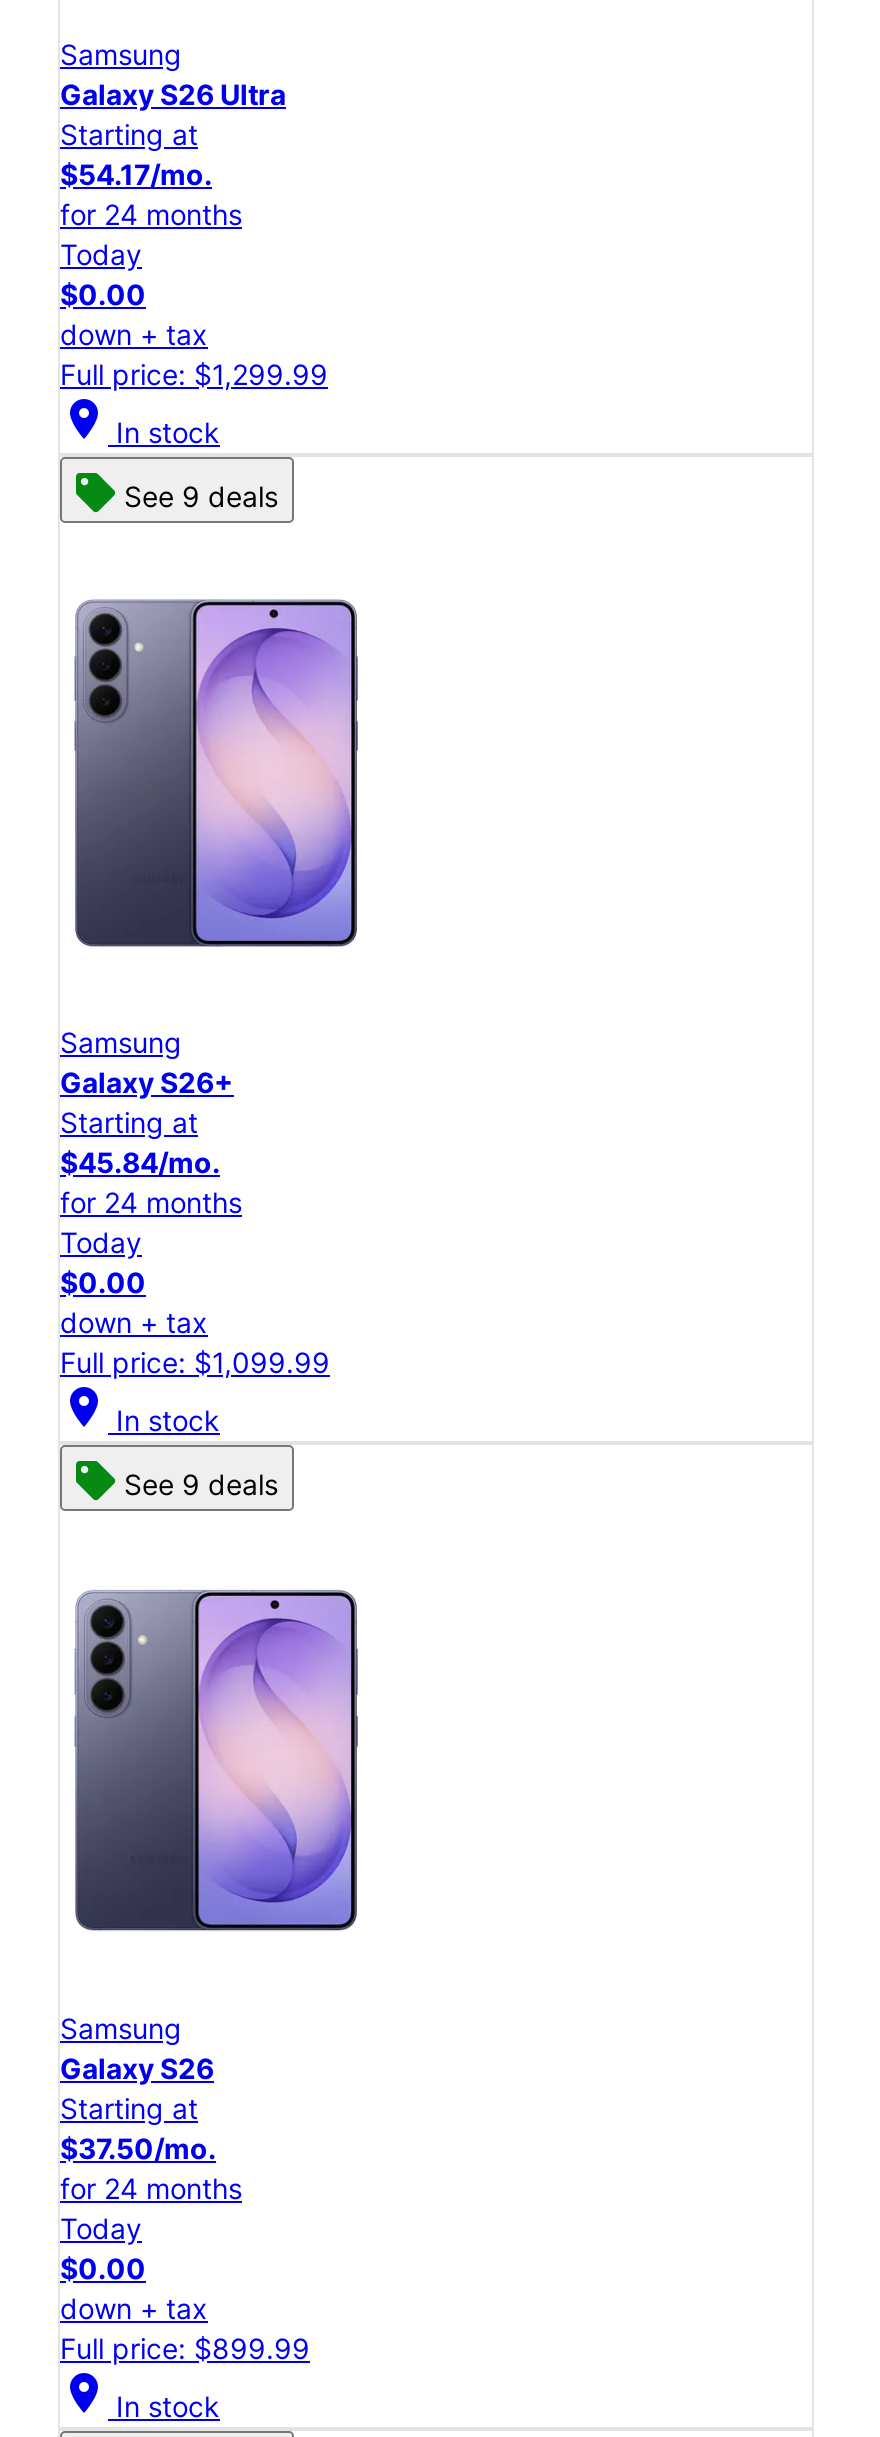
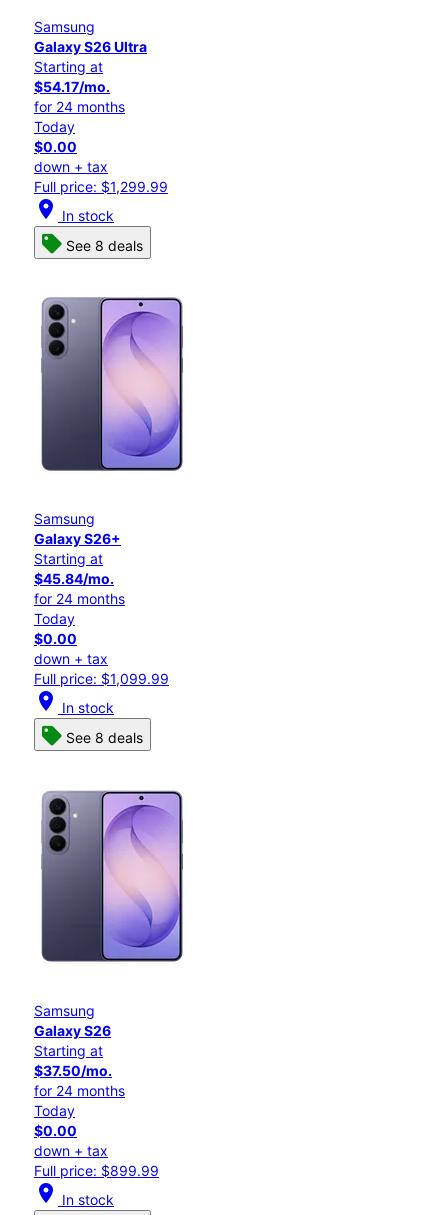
[124,480,278,514] See 9 deals -> [66,237,143,254] See 8 deals
[124,1467,278,1501] See 9 deals -> [66,729,143,746] See 8 deals

